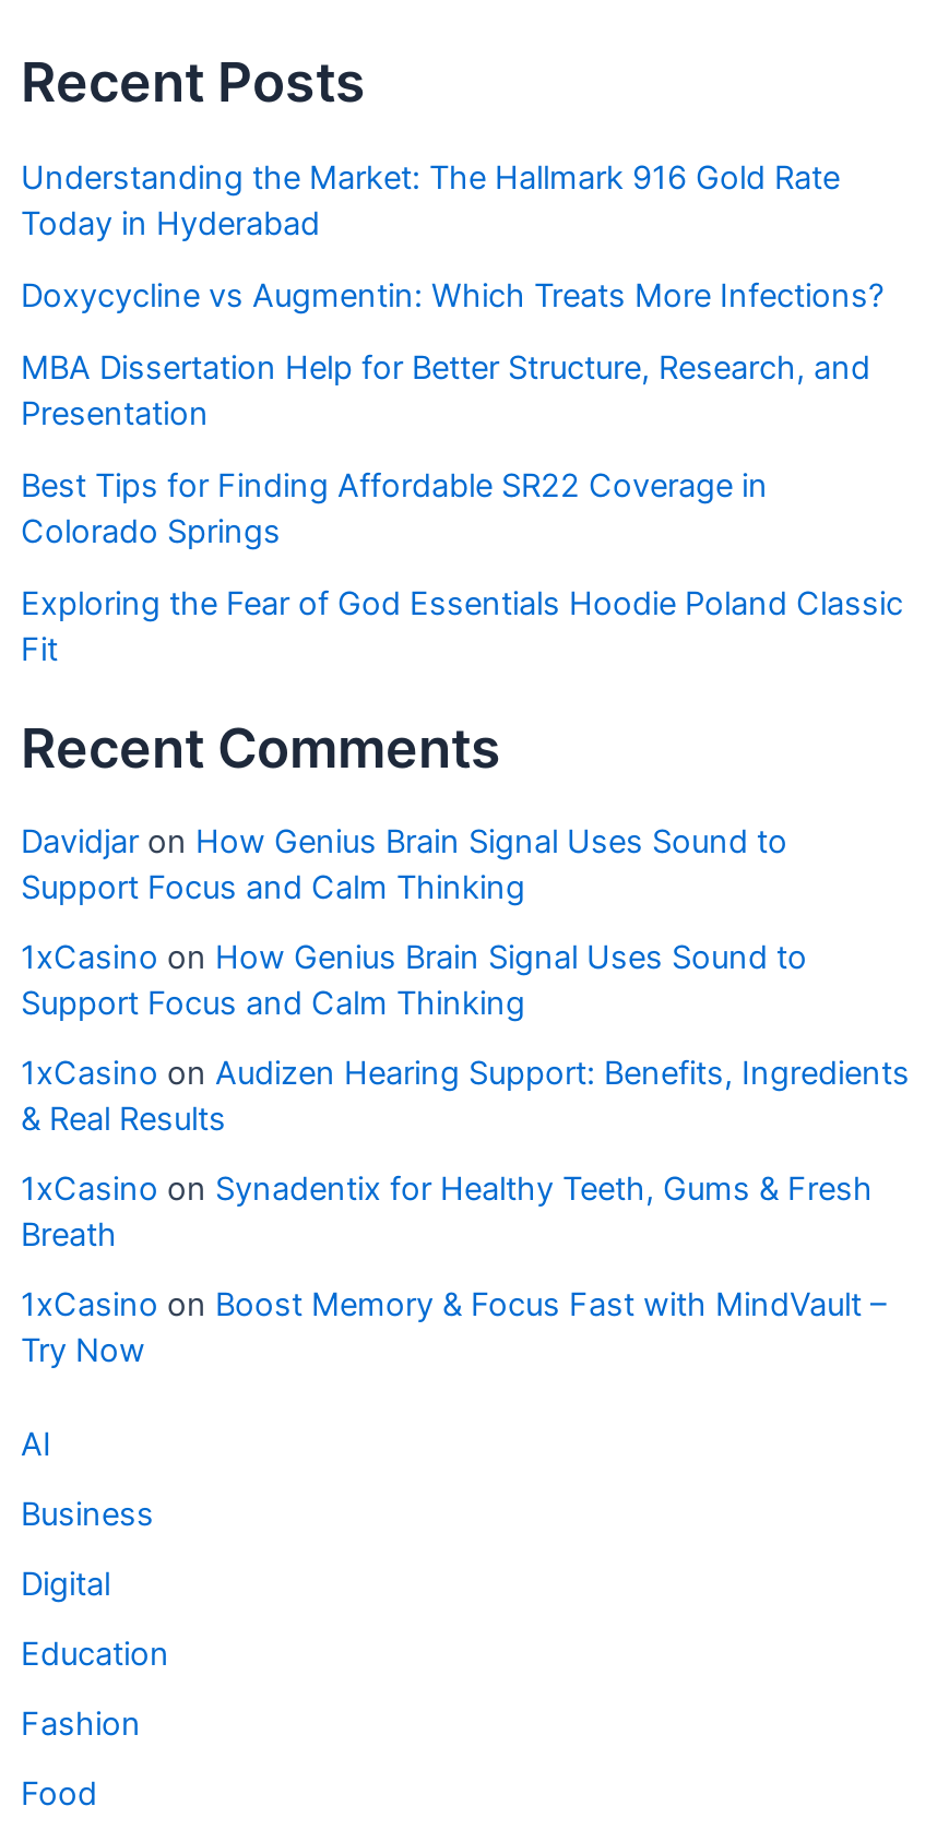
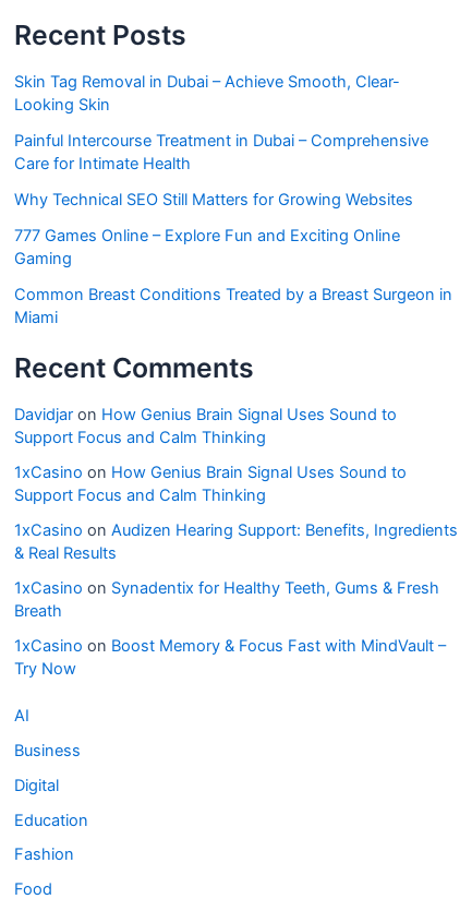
[21,158,840,243] Understanding the Market: The Hallmark 916 Gold Rate | Today in Hyderabad -> [14,73,400,115] Skin Tag Removal in Dubai – Achieve Smooth, Clear- | Looking Skin
[21,276,883,316] Doxycycline vs Augmentin: Which Treats More Infections? -> [14,131,428,174] Painful Intercourse Treatment in Dubai – Comprehensive | Care for Intimate Health
[21,348,870,433] MBA Dissertation Help for Better Structure, Research, and | Presentation -> [14,190,413,210] Why Technical SEO Still Matters for Growing Websites
[21,466,768,551] Best Tips for Finding Affordable SR22 Coverage in | Colorado Springs -> [14,226,400,269] 777 Games Online – Explore Fun and Exciting Online | Gaming
[21,584,903,669] Exploring the Fear of God Essentials Hoodie Poland Classic | Fit -> [14,285,452,328] Common Breast Conditions Treated by a Breast Surgeon in | Miami

